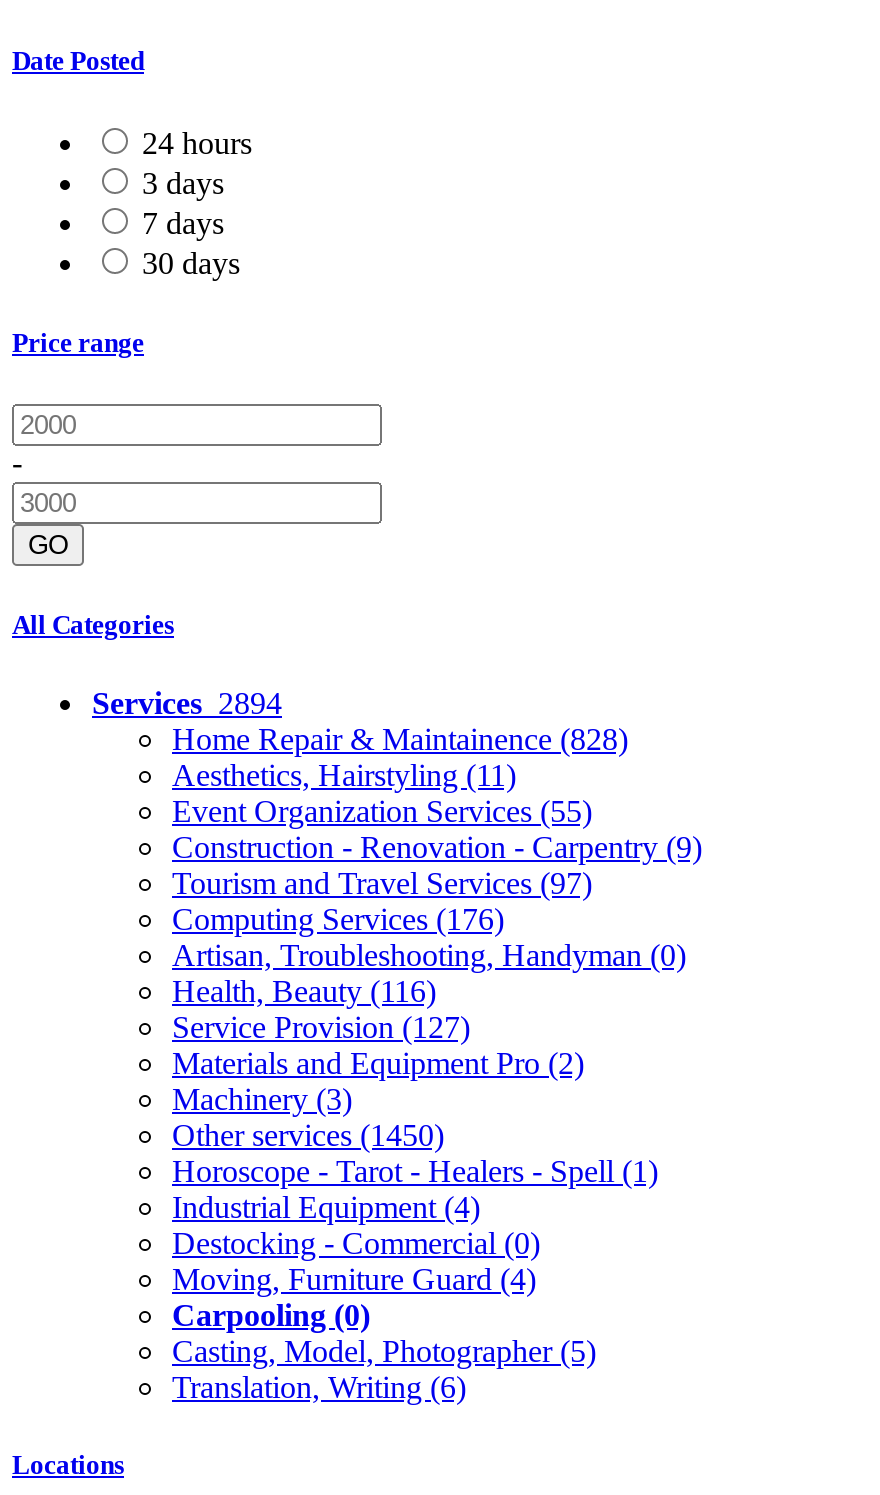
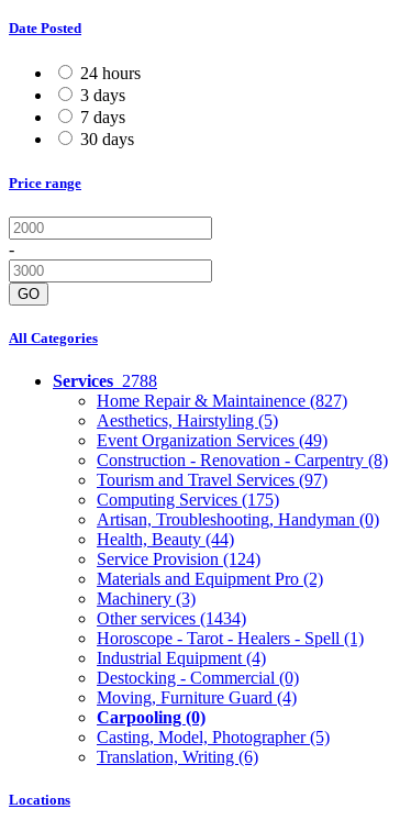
[92,686,282,720] Services 2894 -> [53,372,157,390] Services 2788
[172,722,628,756] Home Repair & Maintainence (828) -> [97,391,347,410] Home Repair & Maintainence (827)
[172,758,516,792] Aesthetics, Hairstyling (11) -> [97,411,278,430] Aesthetics, Hairstyling (5)
[172,794,592,828] Event Organization Services (55) -> [97,431,327,450] Event Organization Services (49)
[172,830,702,864] Construction - Renovation - Carpentry (9) -> [97,451,388,469] Construction - Renovation - Carpentry (8)
[172,902,504,936] Computing Services (176) -> [97,490,279,509] Computing Services (175)
[172,974,436,1008] Health, Beauty (116) -> [97,530,234,548] Health, Beauty (44)
[172,1010,470,1044] Service Provision (127) -> [97,550,260,568] Service Provision (124)
[172,1118,444,1152] Other services (1450) -> [97,609,246,628] Other services (1434)

